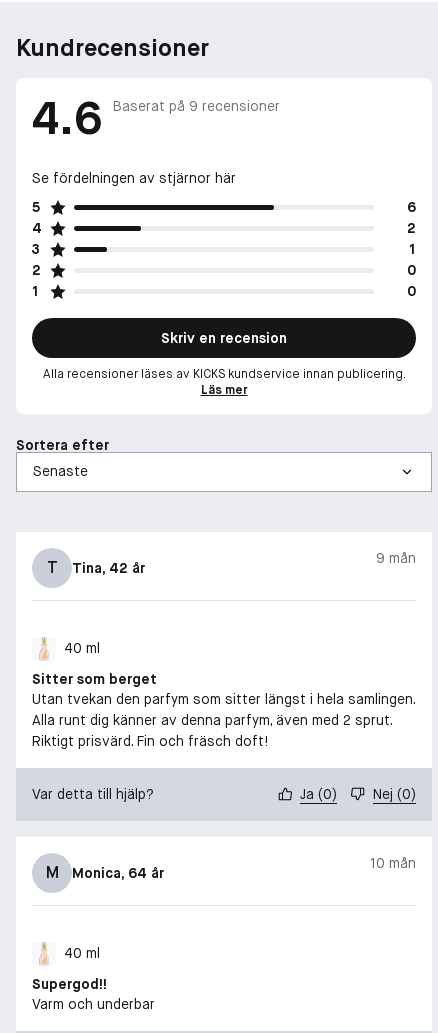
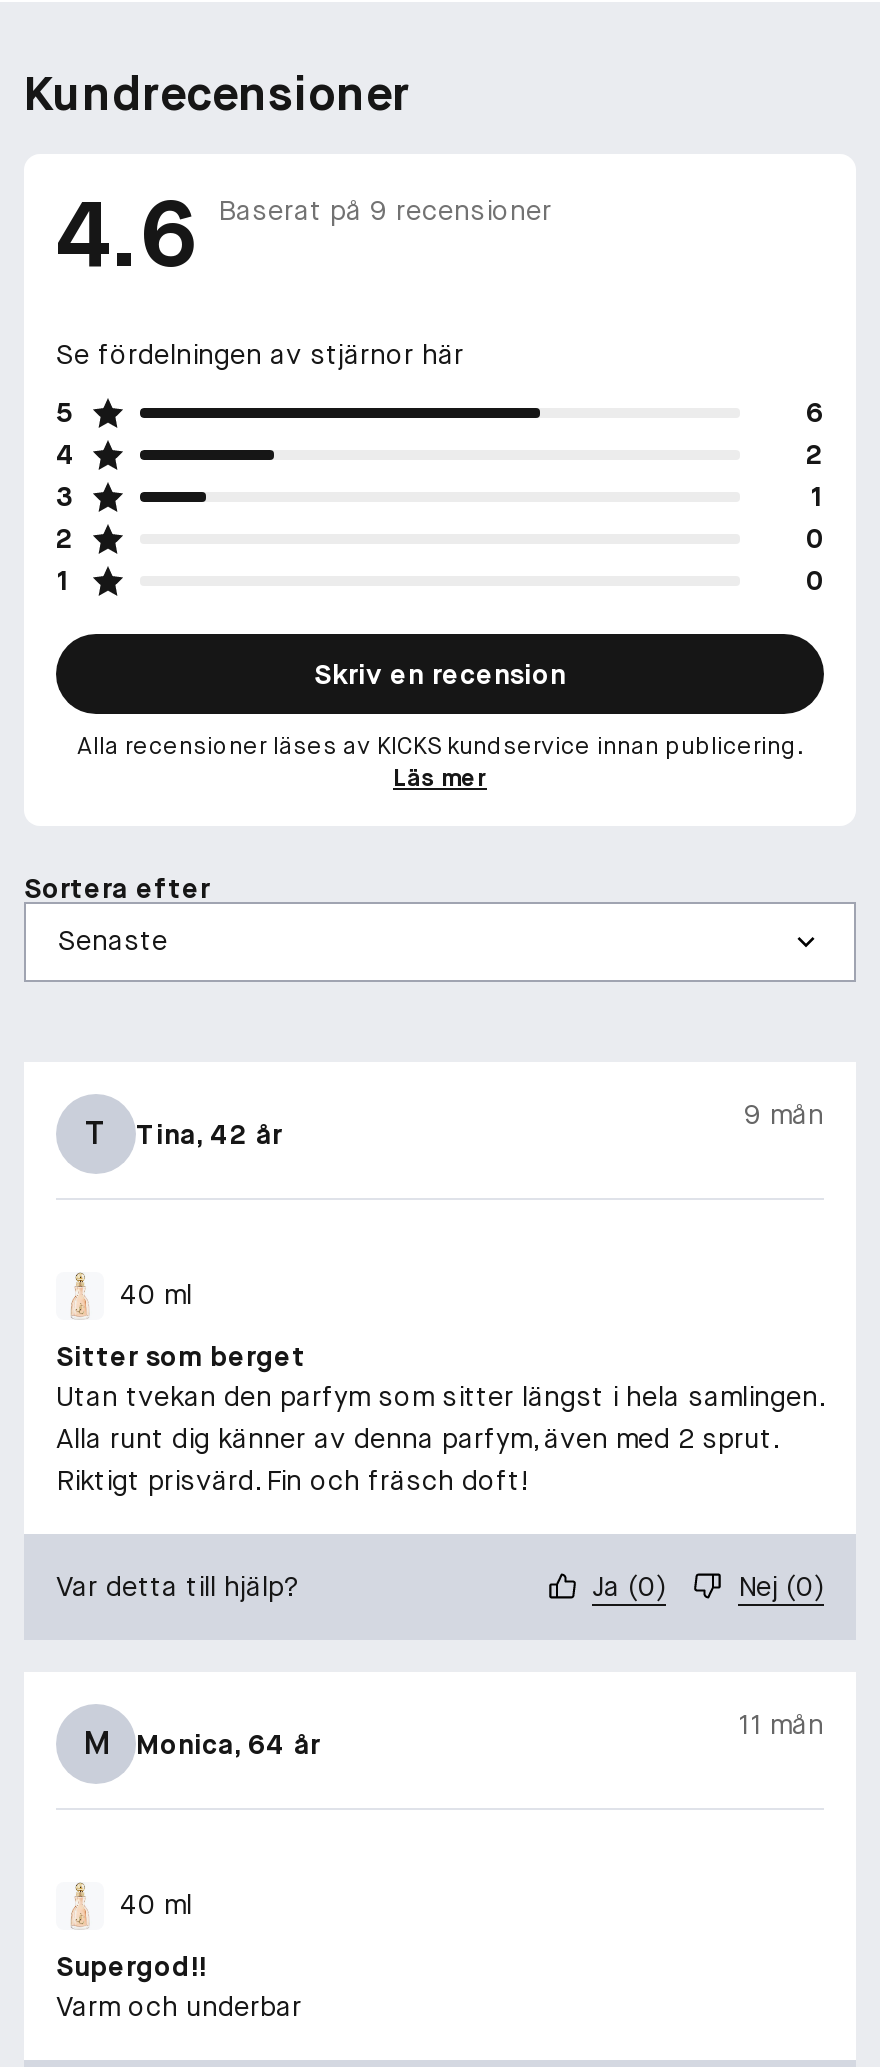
[370,854,416,872] 10 mån -> [738,1706,824,1742] 11 mån

